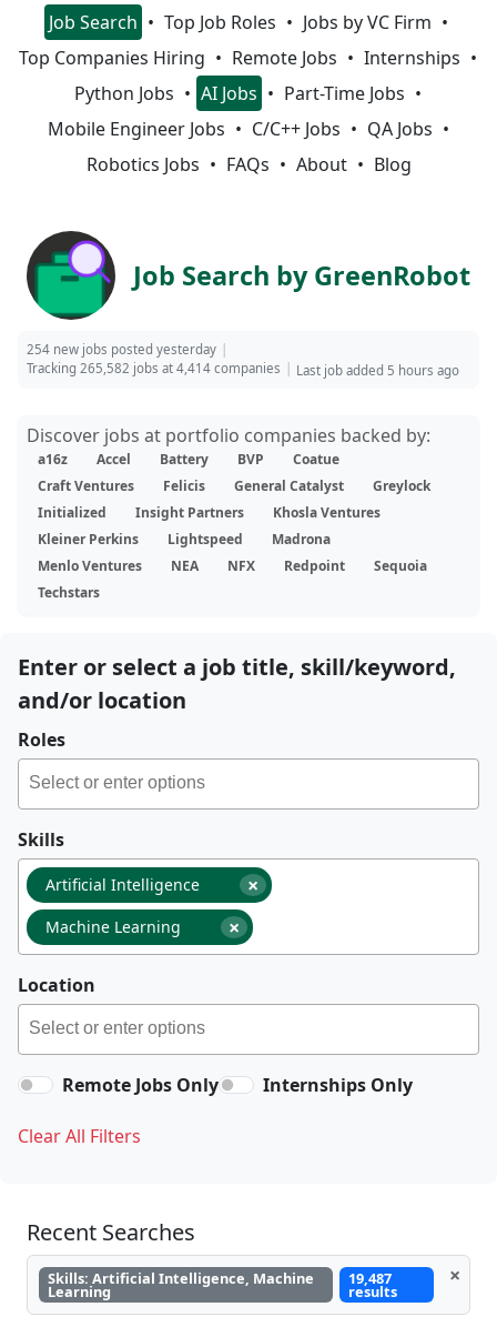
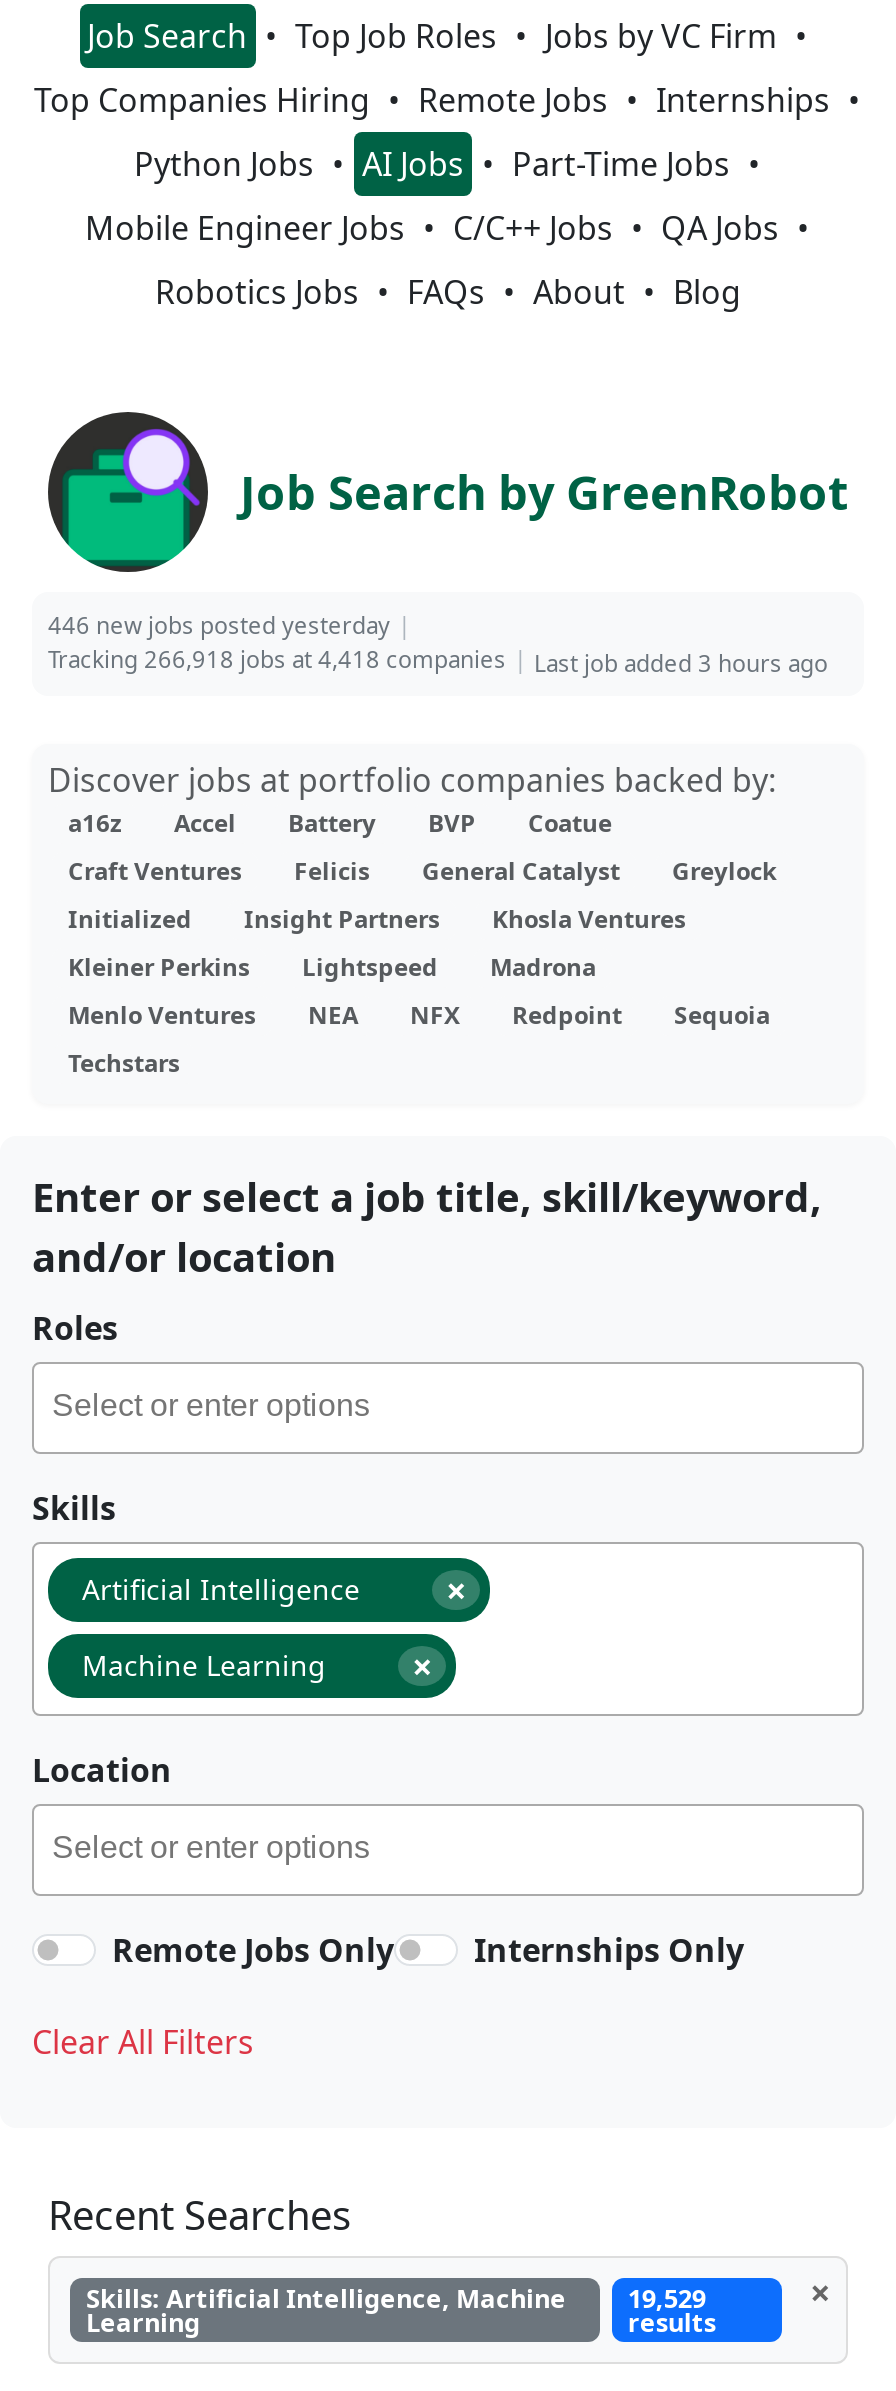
[27,341,216,358] 254 new jobs posted yesterday -> [48,610,390,640] 446 new jobs posted yesterday
[27,360,281,376] Tracking 265,582 jobs at 4,414 companies -> [48,644,506,674] Tracking 266,918 jobs at 4,418 companies
[296,362,459,379] Last job added 5 hours ago -> [534,648,828,678] Last job added 3 hours ago
[48,1268,391,1288] Skills: Artificial Intelligence, Machine 19,487 -> [86,2280,706,2316] Skills: Artificial Intelligence, Machine 19,529

